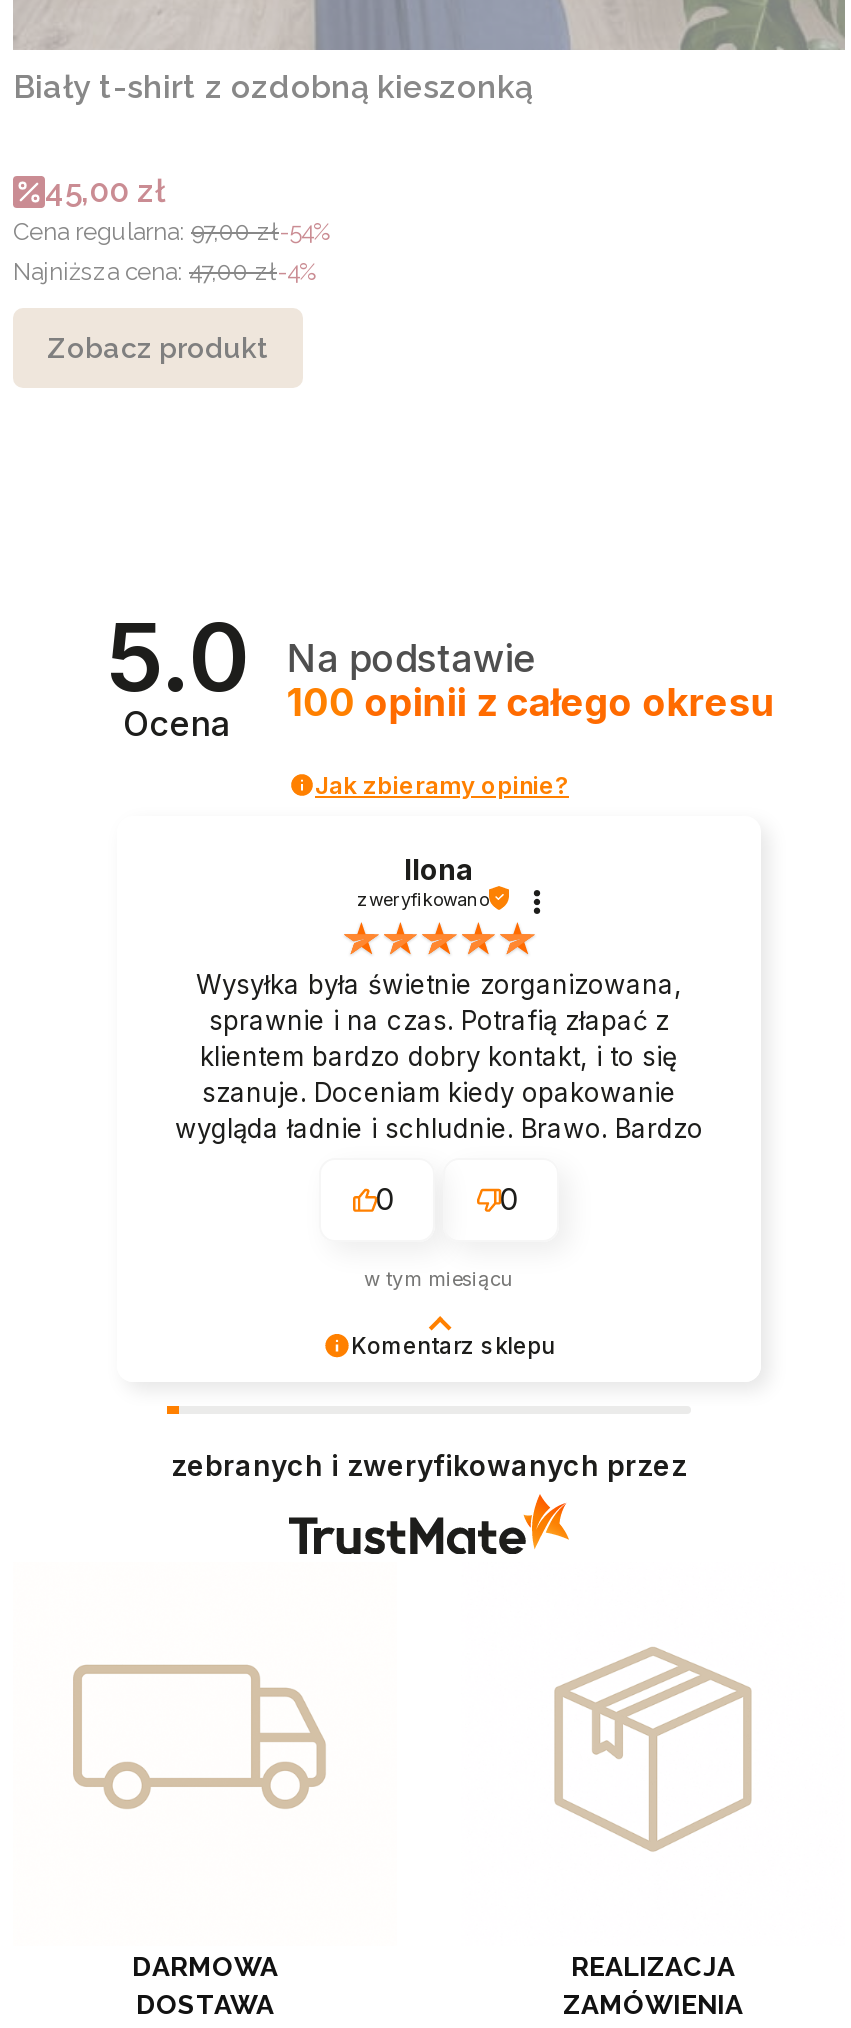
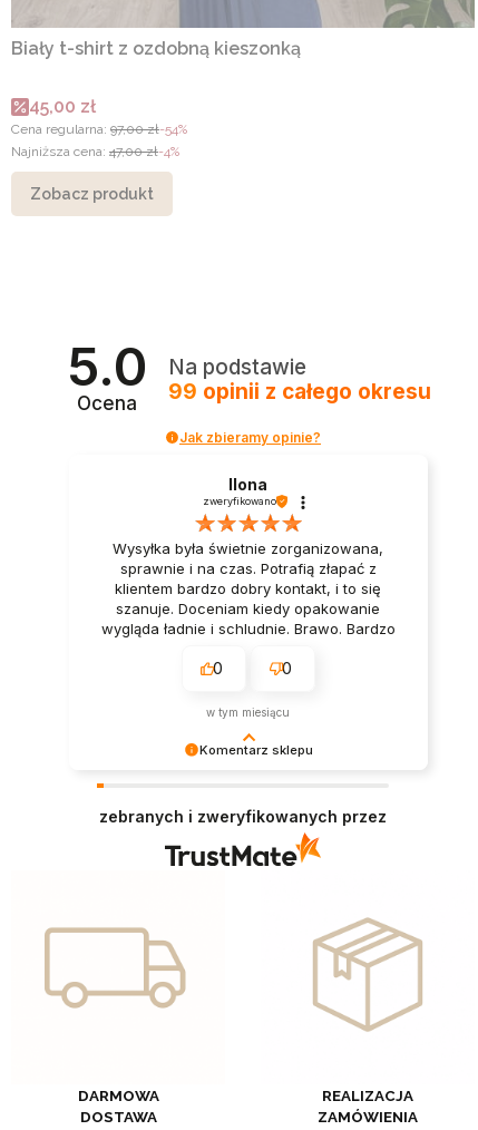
[287,681,775,727] 100 opinii z całego okresu -> [168,379,431,405] 99 opinii z całego okresu

